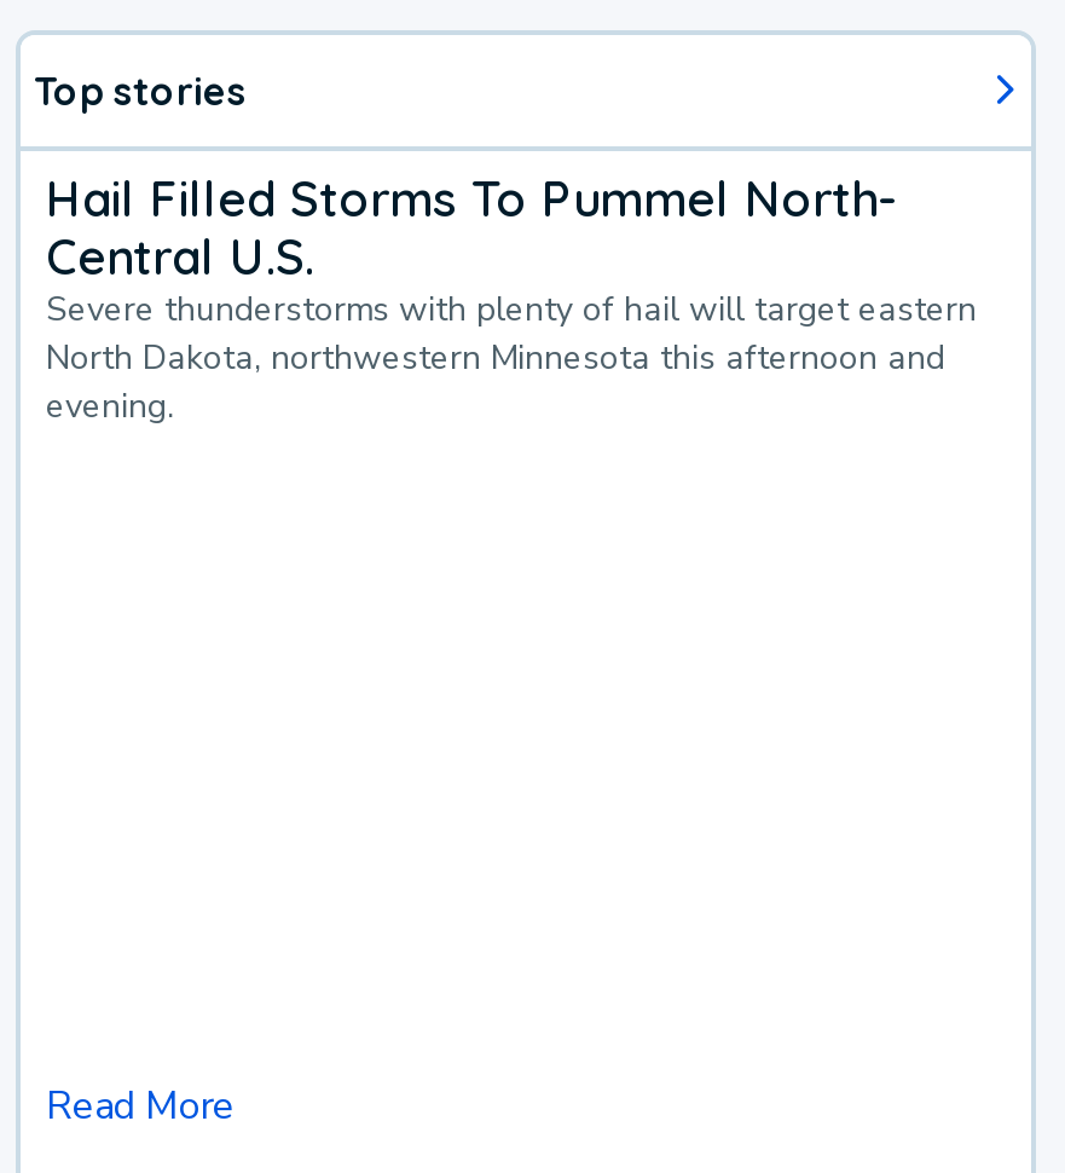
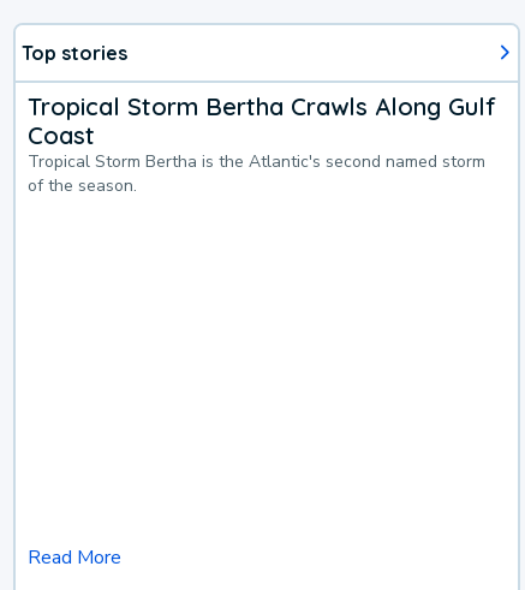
[46,167,977,429] Hail Filled Storms To Pummel North- | Central U.S. | Severe thunderstorms with plenty of hail will target eastern | North Dakota, northwestern Minnesota this afternoon and | evening. -> [28,91,497,197] Tropical Storm Bertha Crawls Along Gulf | Coast | Tropical Storm Bertha is the Atlantic's second named storm | of the season.

